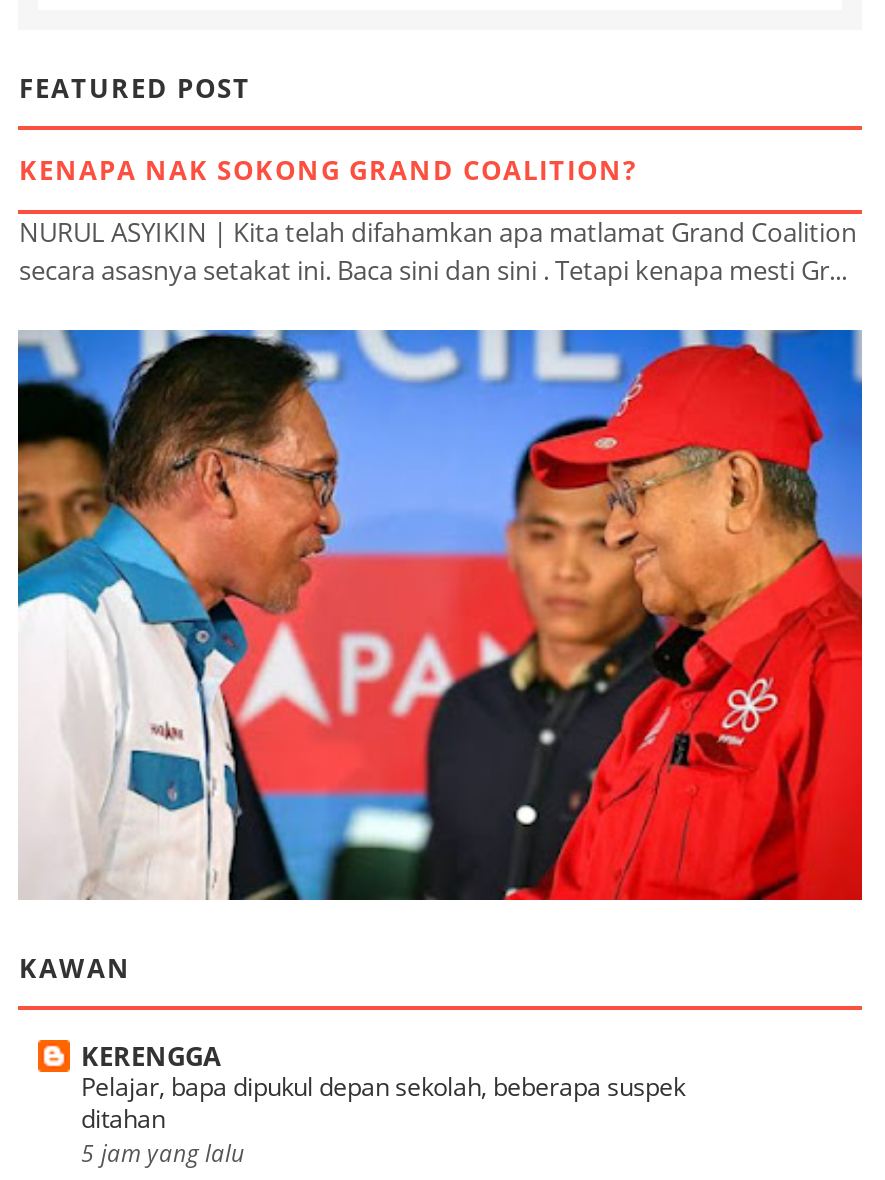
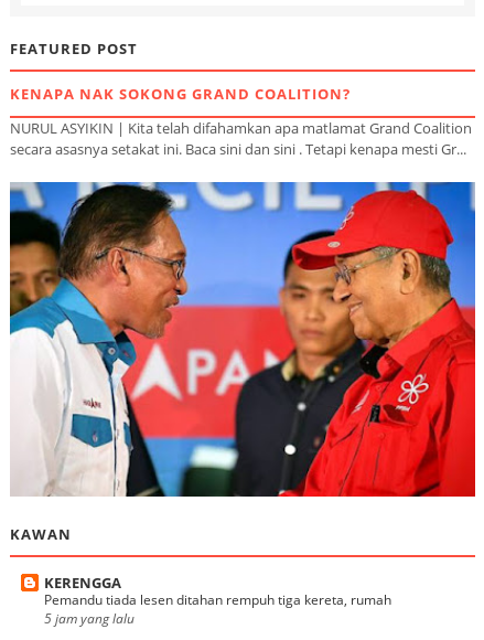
[81,1071,685,1137] Pelajar, bapa dipukul depan sekolah, beberapa suspek | ditahan -> [45,591,392,610] Pemandu tiada lesen ditahan rempuh tiga kereta, rumah

